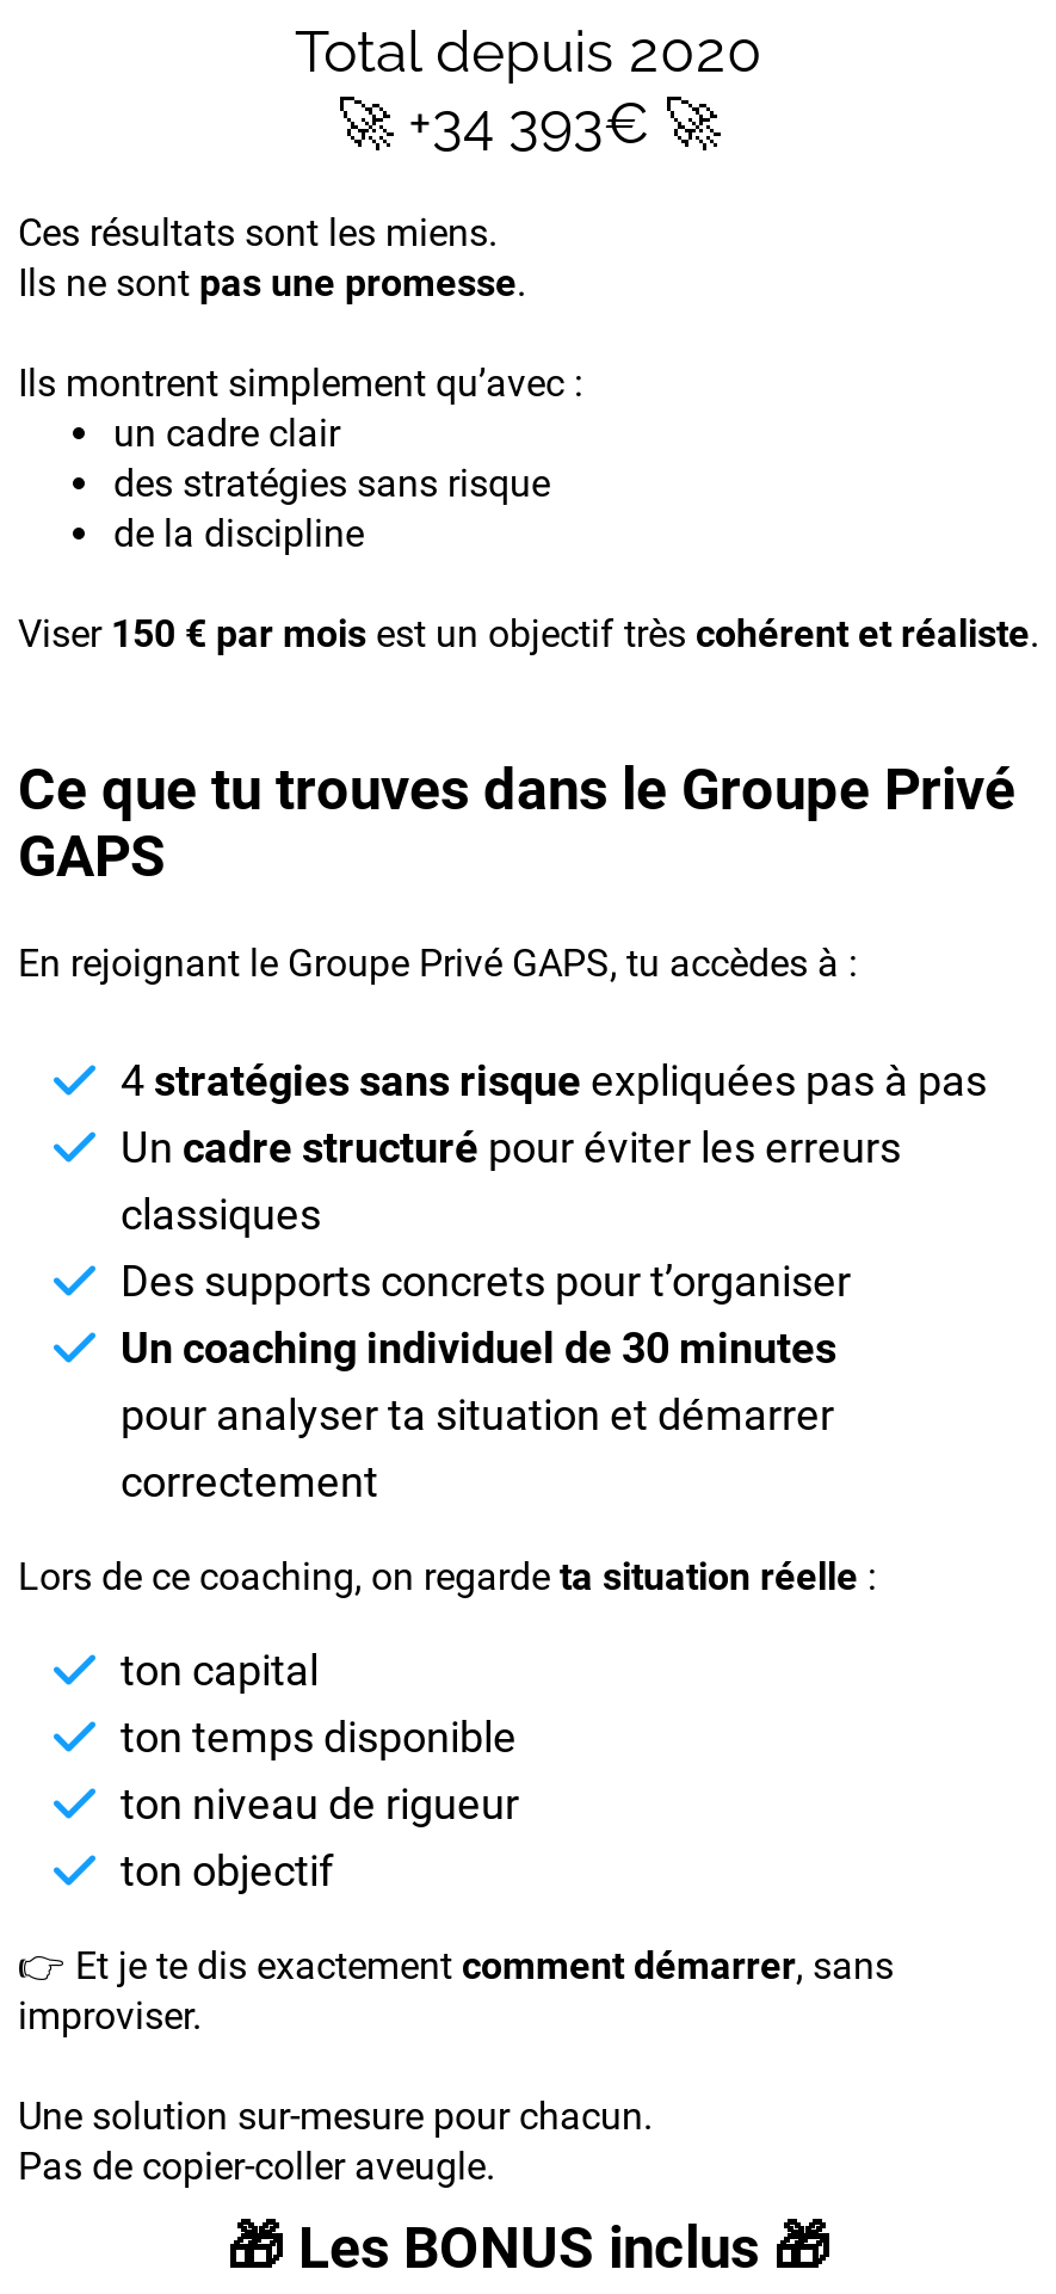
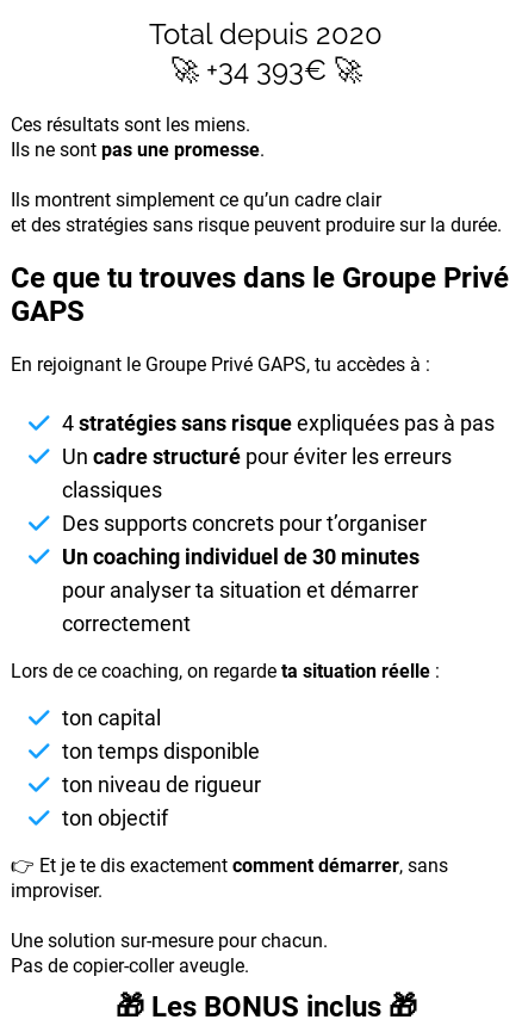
[18,360,1039,656] Ils montrent simplement qu’avec : | un cadre clair | des stratégies sans risque | de la discipline | Viser 150 € par mois est un objectif très cohérent et réaliste. -> [11,189,502,236] Ils montrent simplement ce qu’un cadre clair | et des stratégies sans risque peuvent produire sur la durée.

